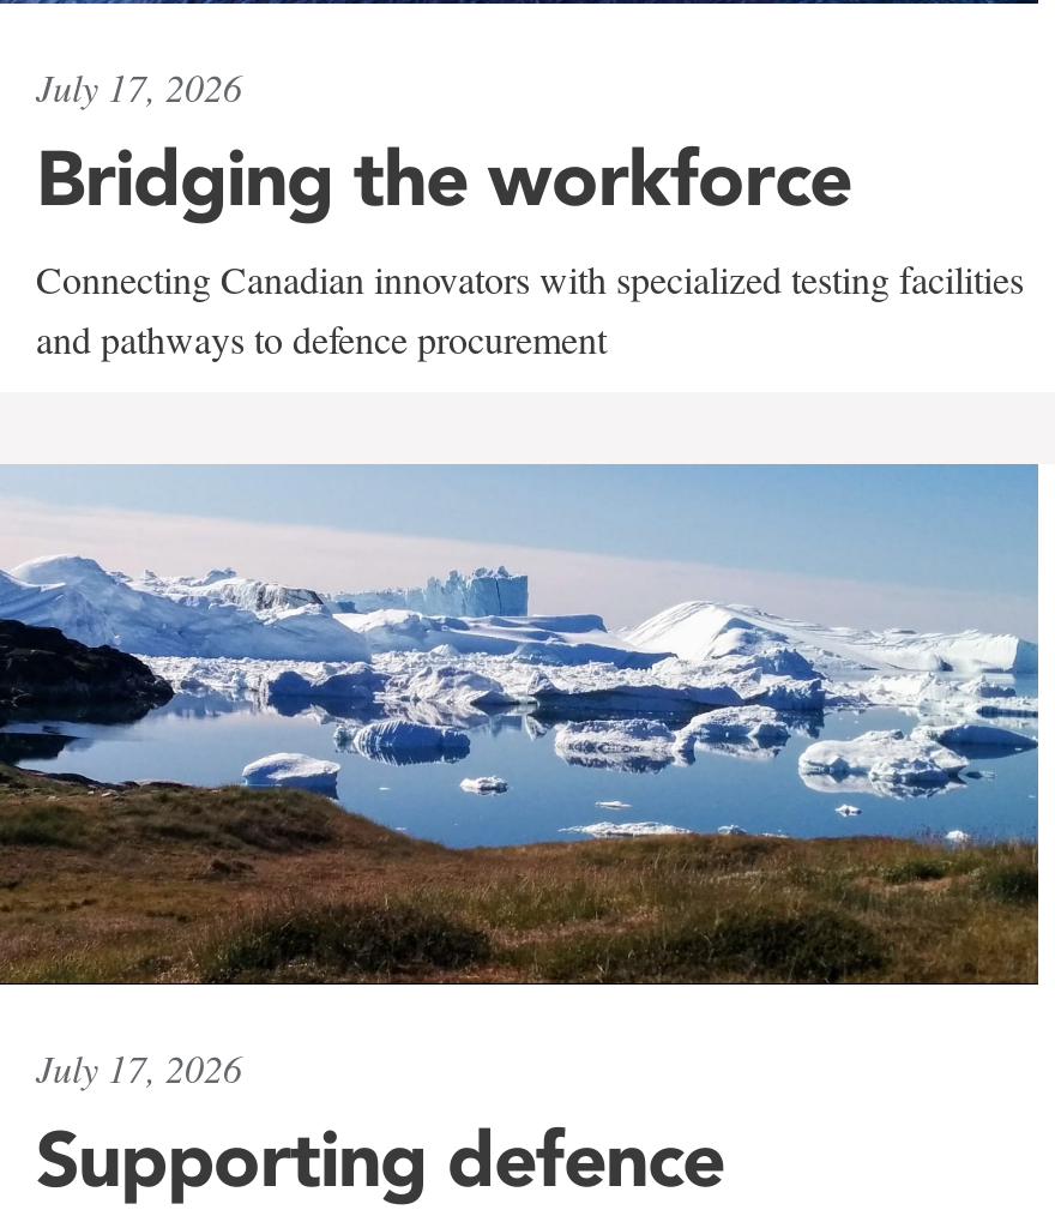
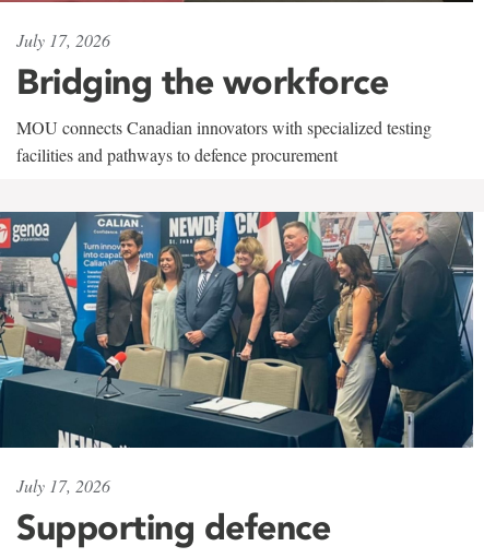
[36,254,1024,364] Connecting Canadian innovators with specialized testing facilities | and pathways to defence procurement -> [16,116,432,166] MOU connects Canadian innovators with specialized testing | facilities and pathways to defence procurement
[7,463,1041,988] [image] -> [3,211,474,448] [image]

